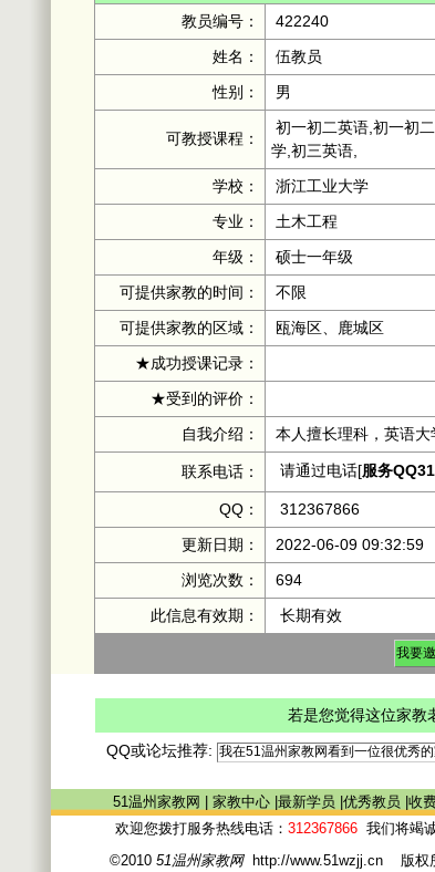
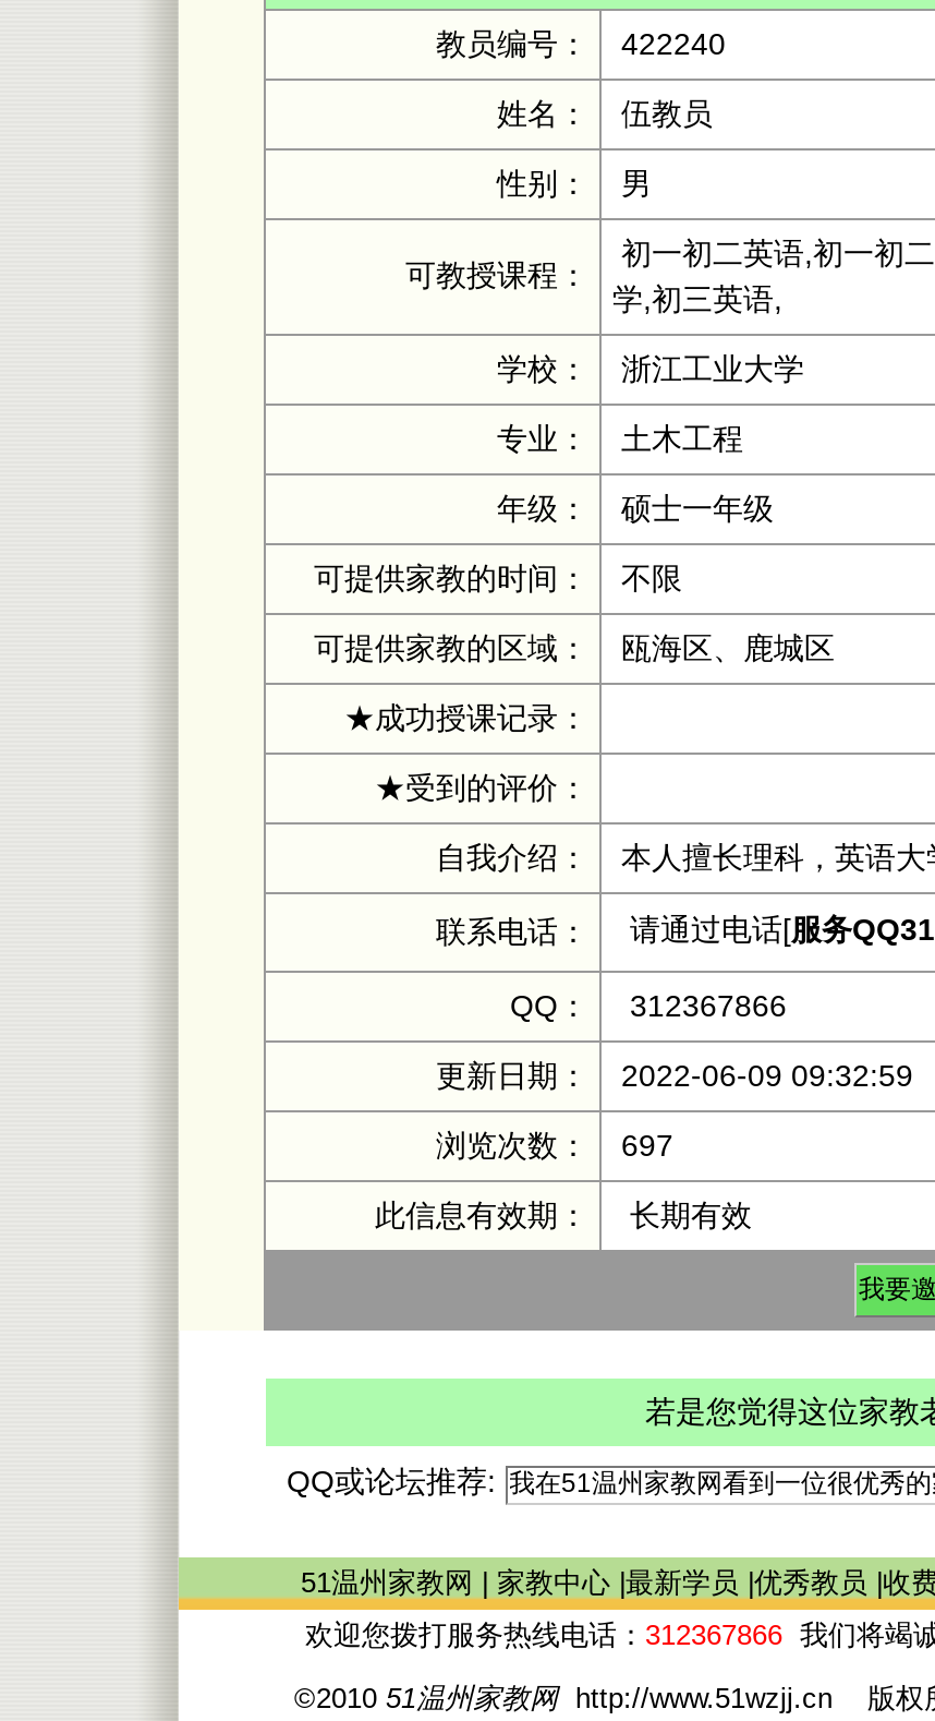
[182,571,302,589] 浏览次数： 694 -> [436,1128,673,1163] 浏览次数： 697

